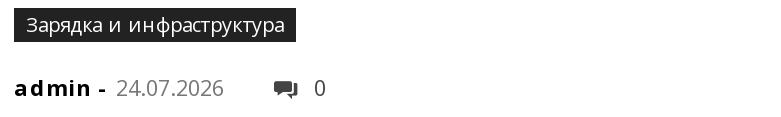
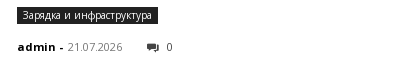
[14,72,224,102] admin - 24.07.2026 -> [17,39,122,54] admin - 21.07.2026

